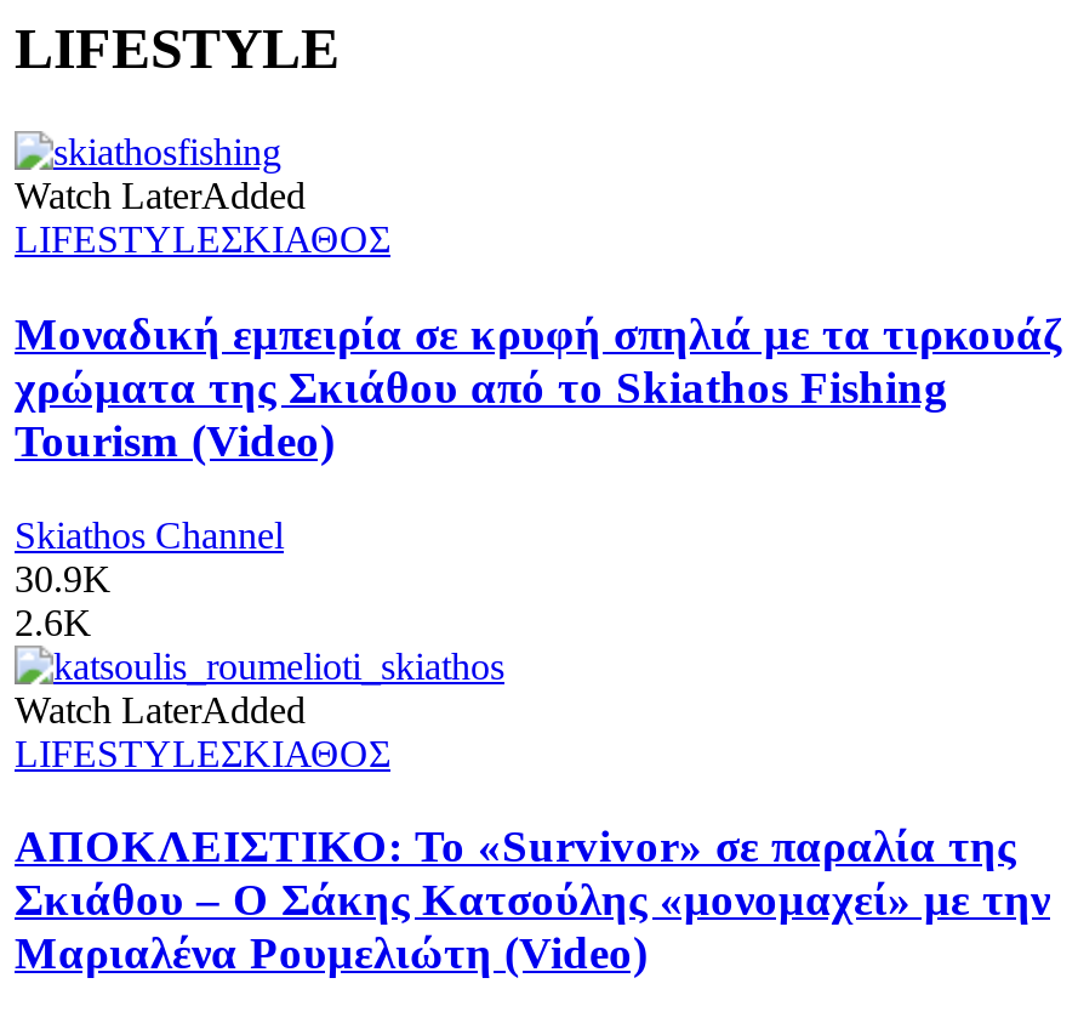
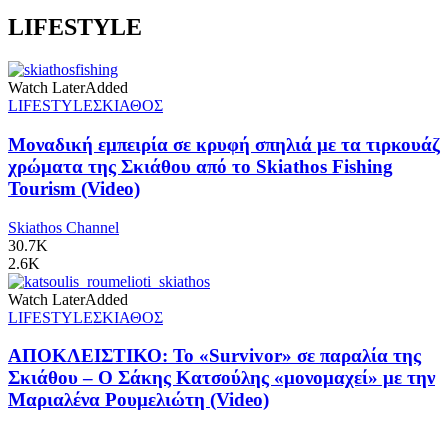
[15,557,112,598] 30.9K -> [8,237,48,254] 30.7K

